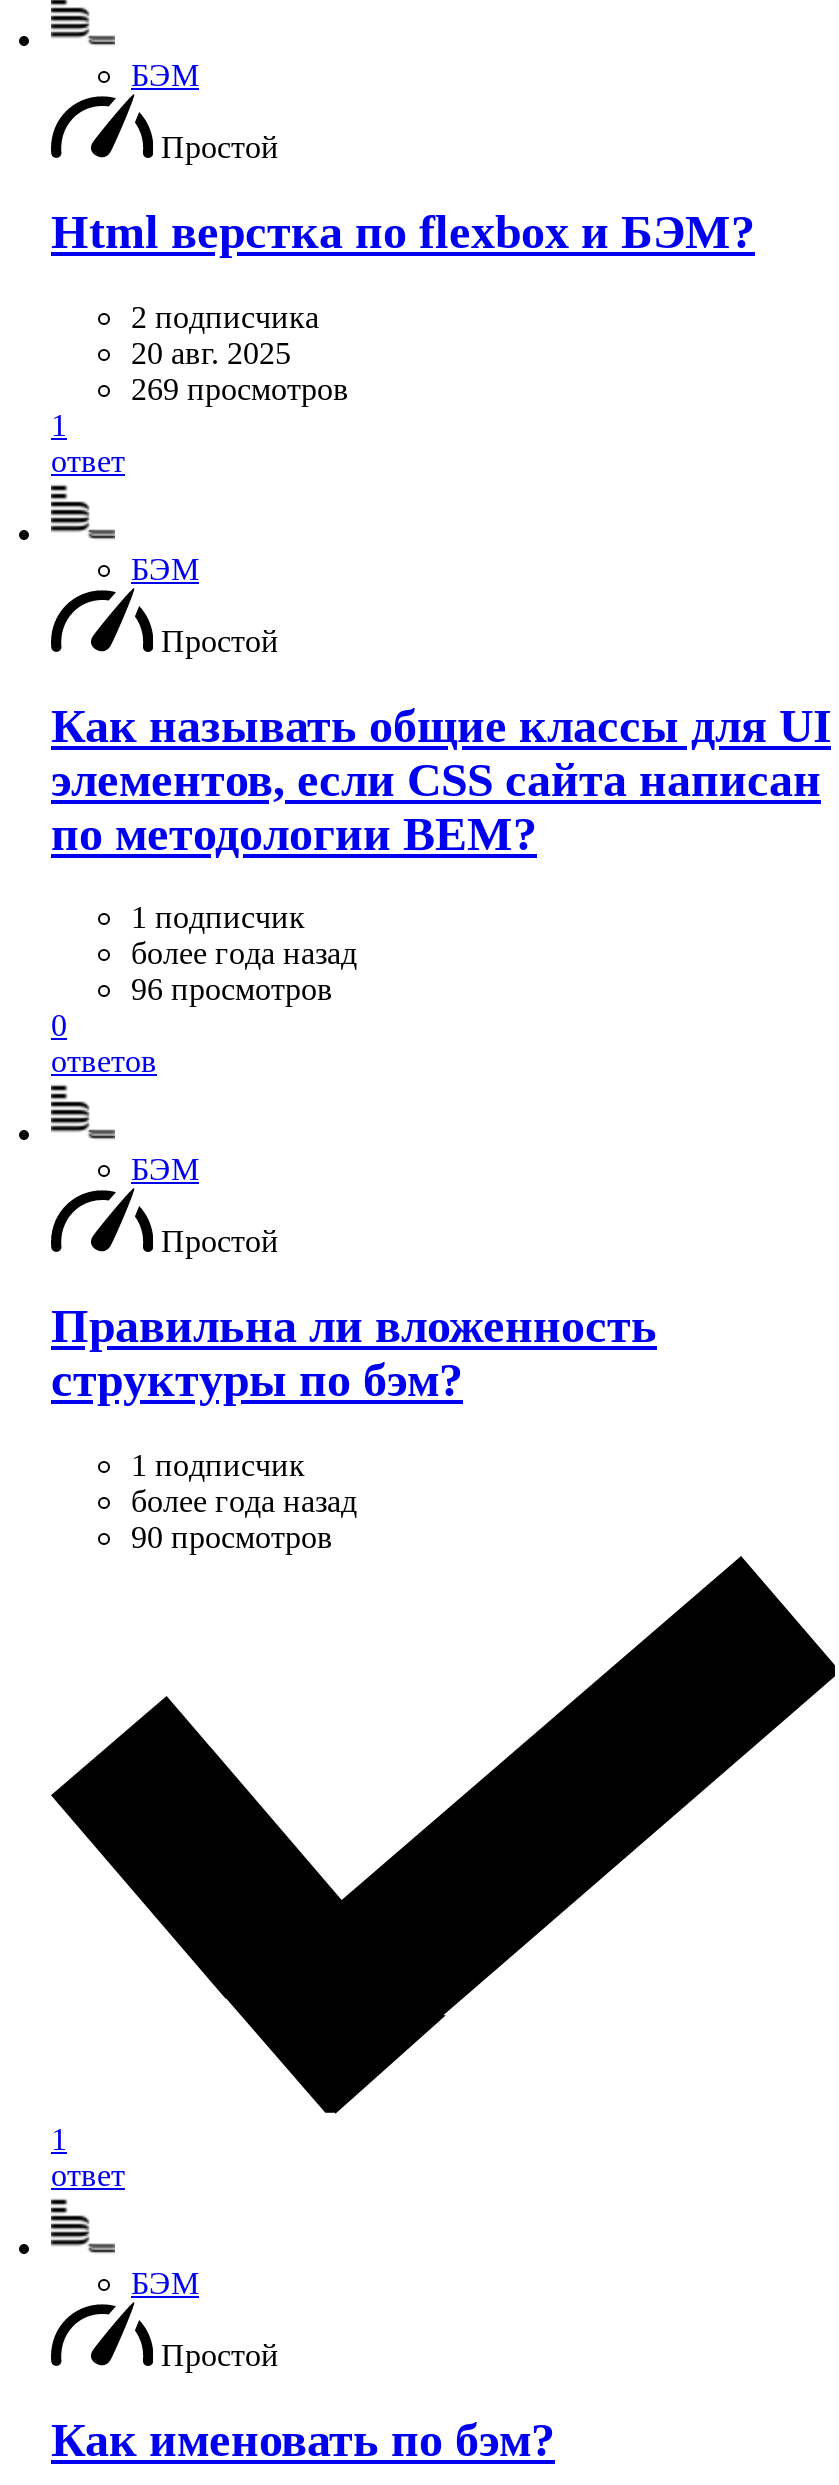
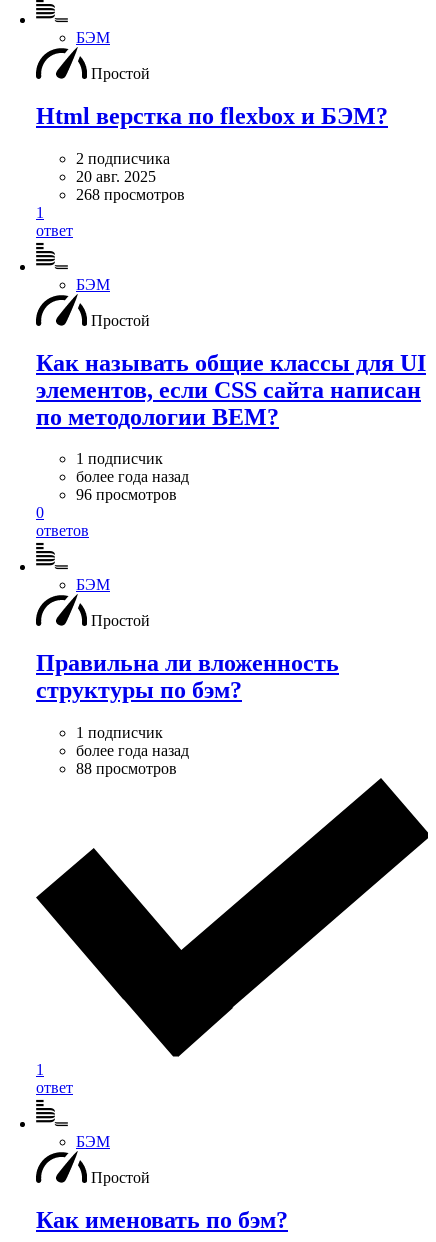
[131,371,349,405] 269 просмотров -> [76,186,185,203] 268 просмотров
[131,1520,333,1554] 90 просмотров -> [76,760,177,777] 88 просмотров

